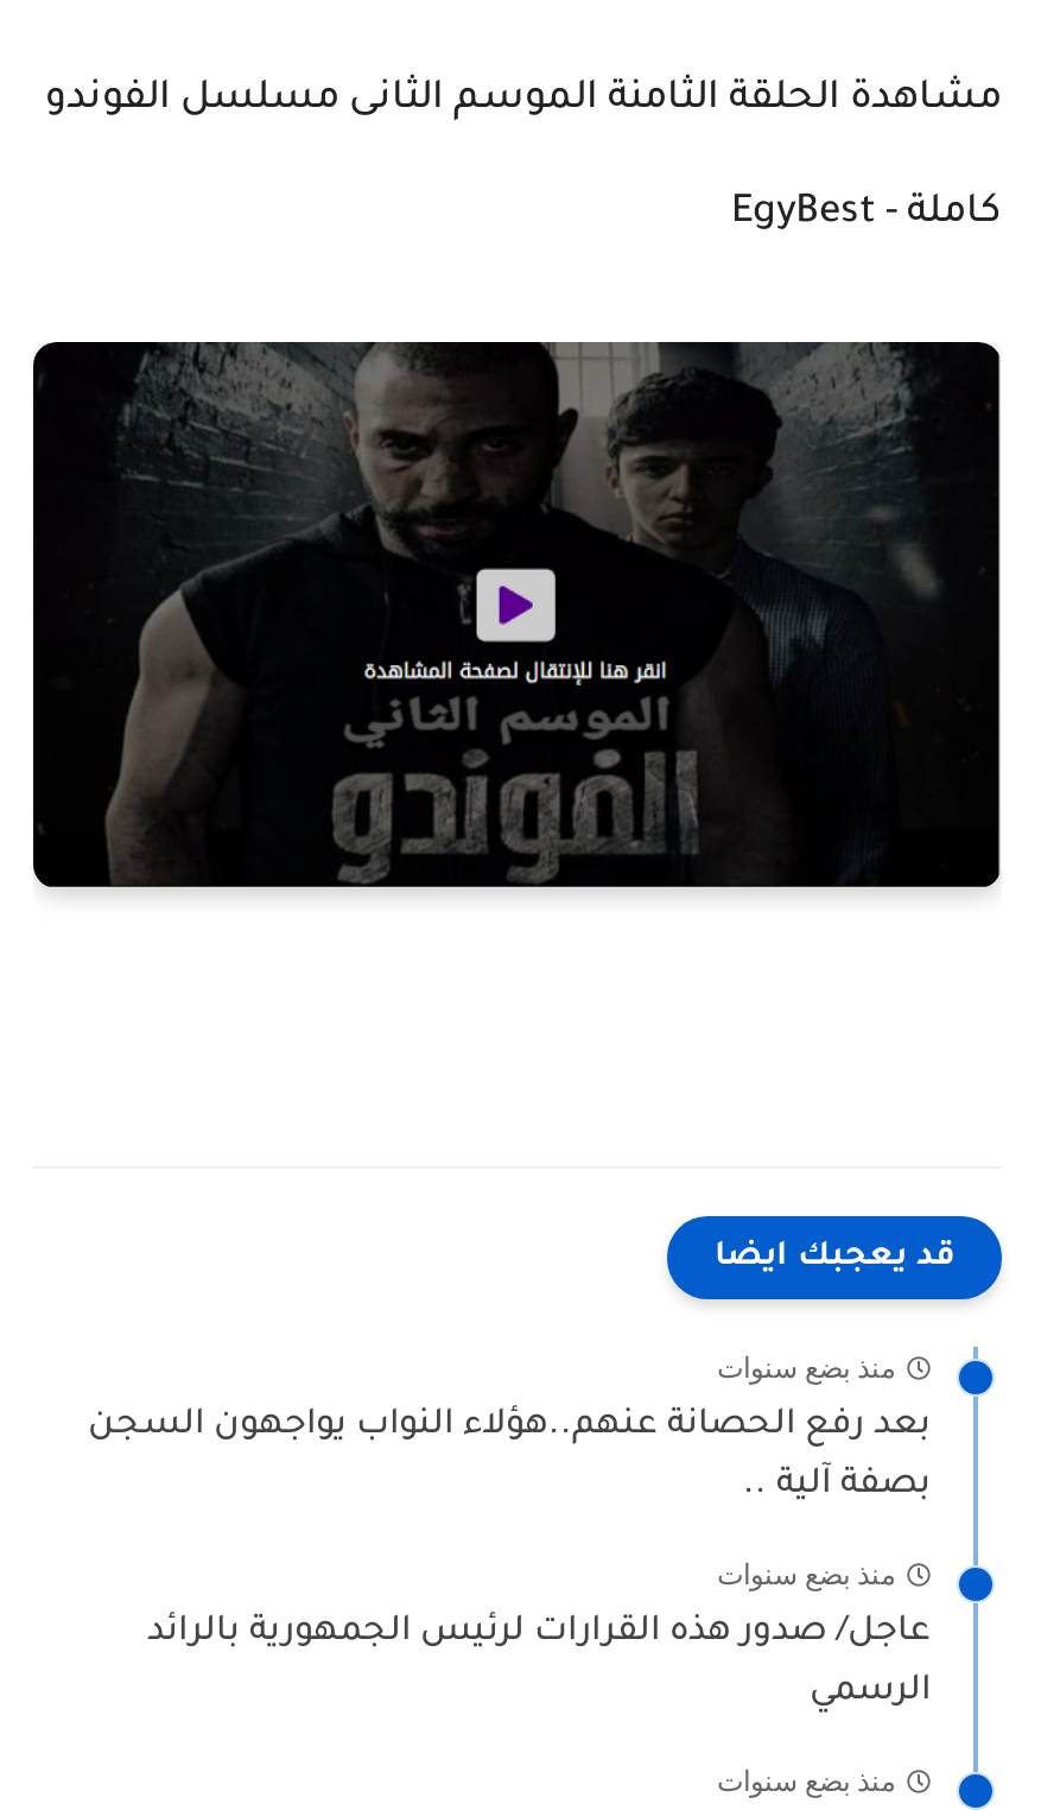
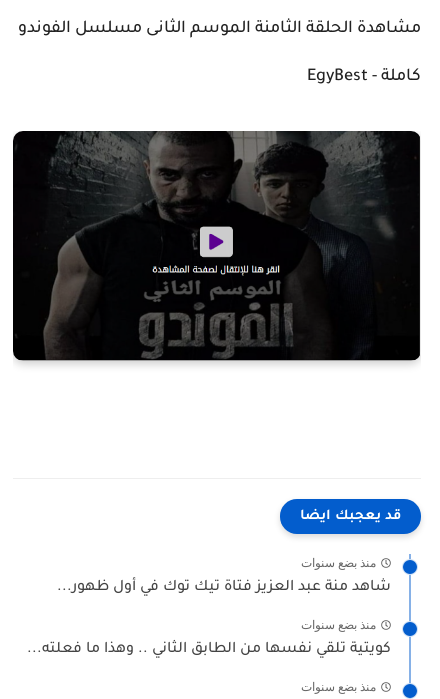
[88,1407,931,1505] بعد رفع الحصانة عنهم..هؤلاء النواب يواجهون السجن | بصفة آلية .. -> [57,579,391,595] شاهد منة عبد العزيز فتاة تيك توك في أول ظهور...
[147,1614,931,1711] عاجل/ صدور هذه القرارات لرئيس الجمهورية بالرائد | الرسمي -> [27,641,391,657] كويتية تلقي نفسها من الطابق الثاني .. وهذا ما فعلته...

